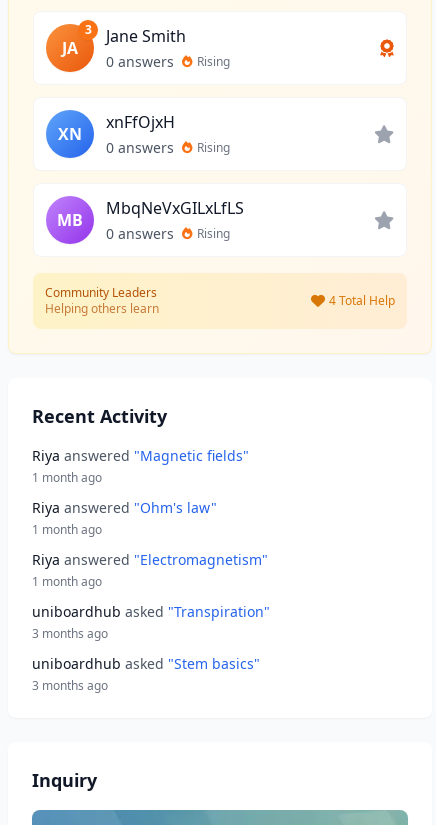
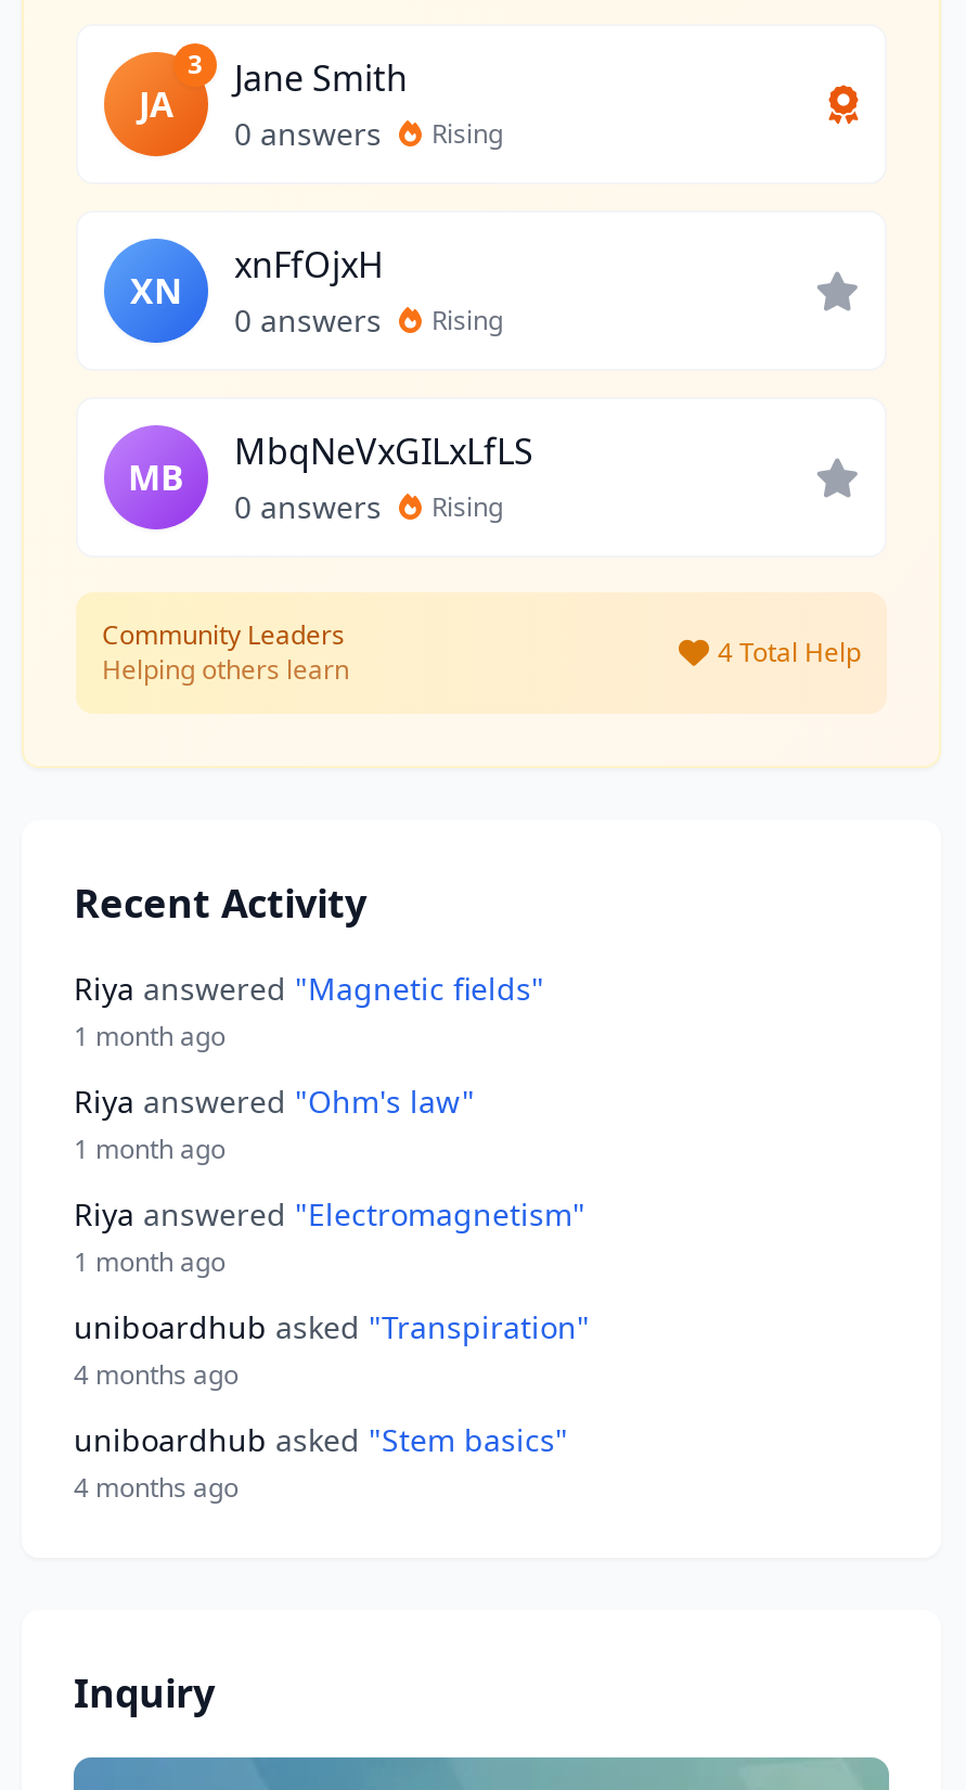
[32,625,108,642] 3 months ago -> [74,1356,239,1393] 4 months ago
[32,677,108,694] 3 months ago -> [74,1469,239,1506] 4 months ago

